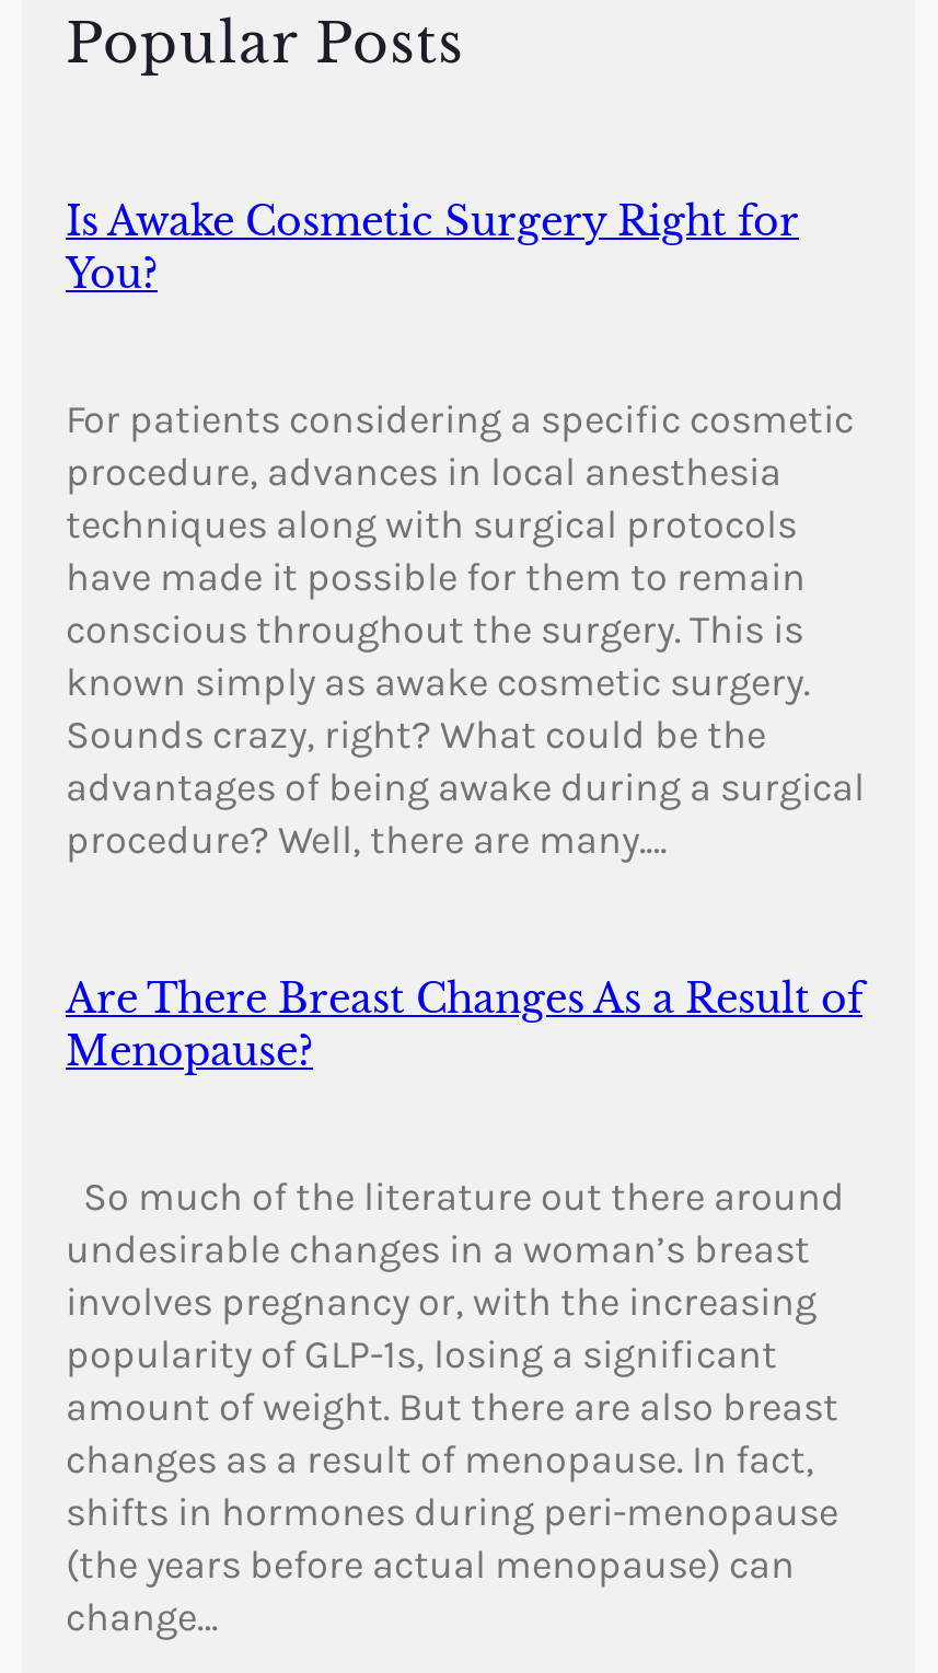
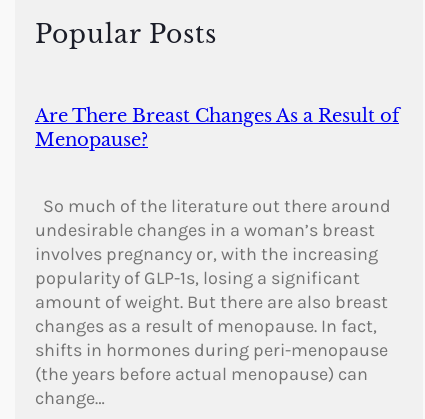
[66,199,865,864] Is Awake Cosmetic Surgery Right for | You? | For patients considering a specific cosmetic | procedure, advances in local anesthesia | techniques along with surgical protocols | have made it possible for them to remain | conscious throughout the surgery. This is | known simply as awake cosmetic surgery. | Sounds crazy, right? What could be the | advantages of being awake during a surgical | procedure? Well, there are many.… -> none

